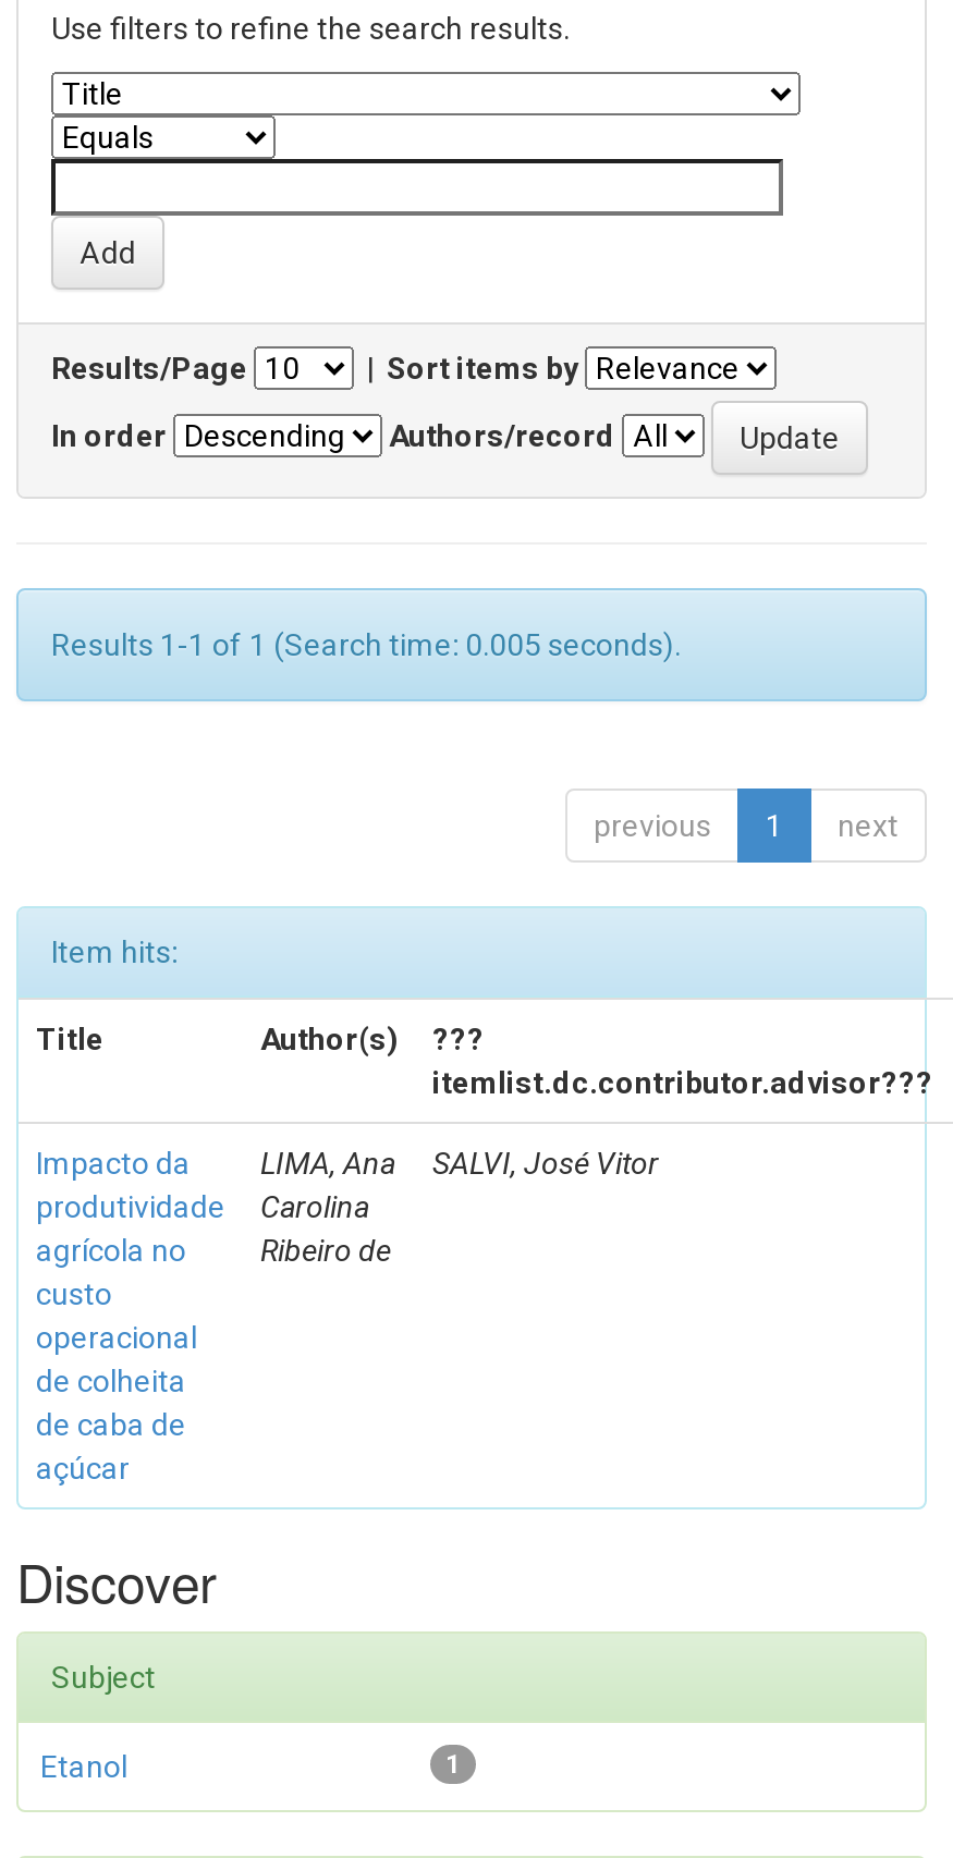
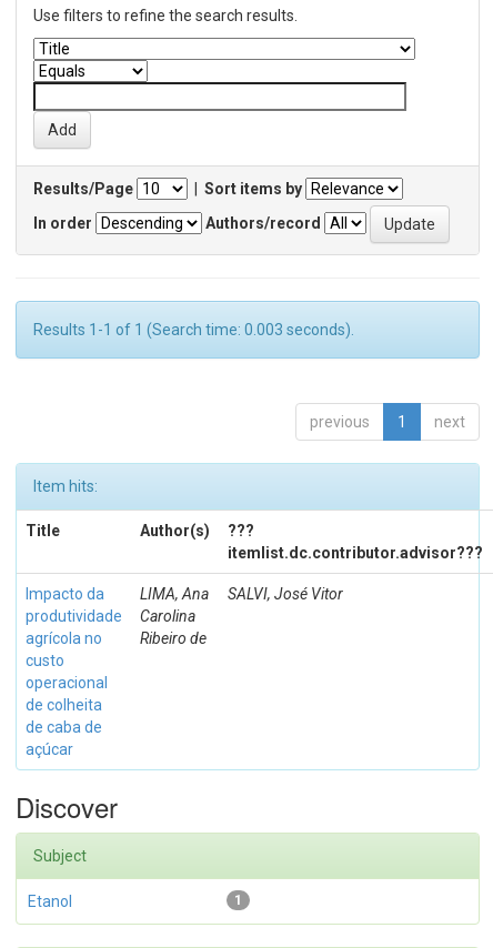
[51,627,681,662] Results 1-1 of 1 (Search time: 0.005 seconds). -> [33,321,354,339] Results 1-1 of 1 (Search time: 0.003 seconds).

